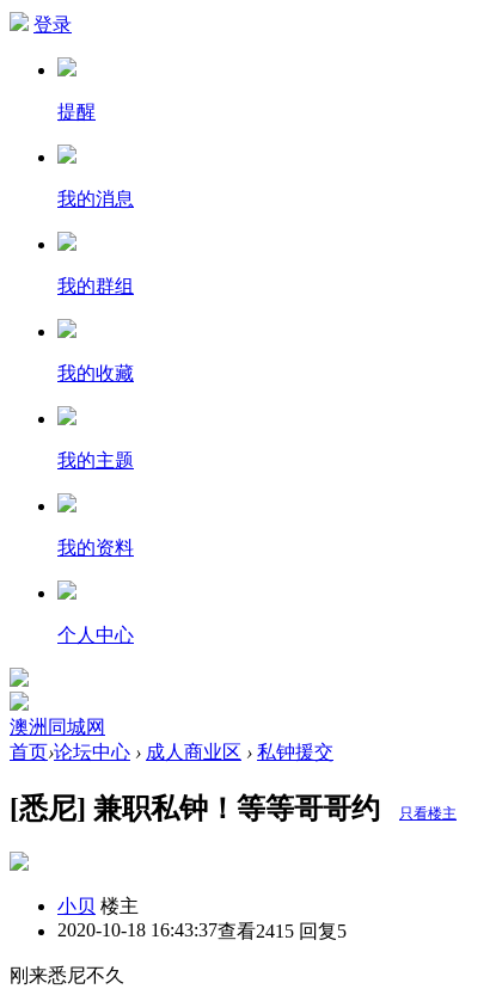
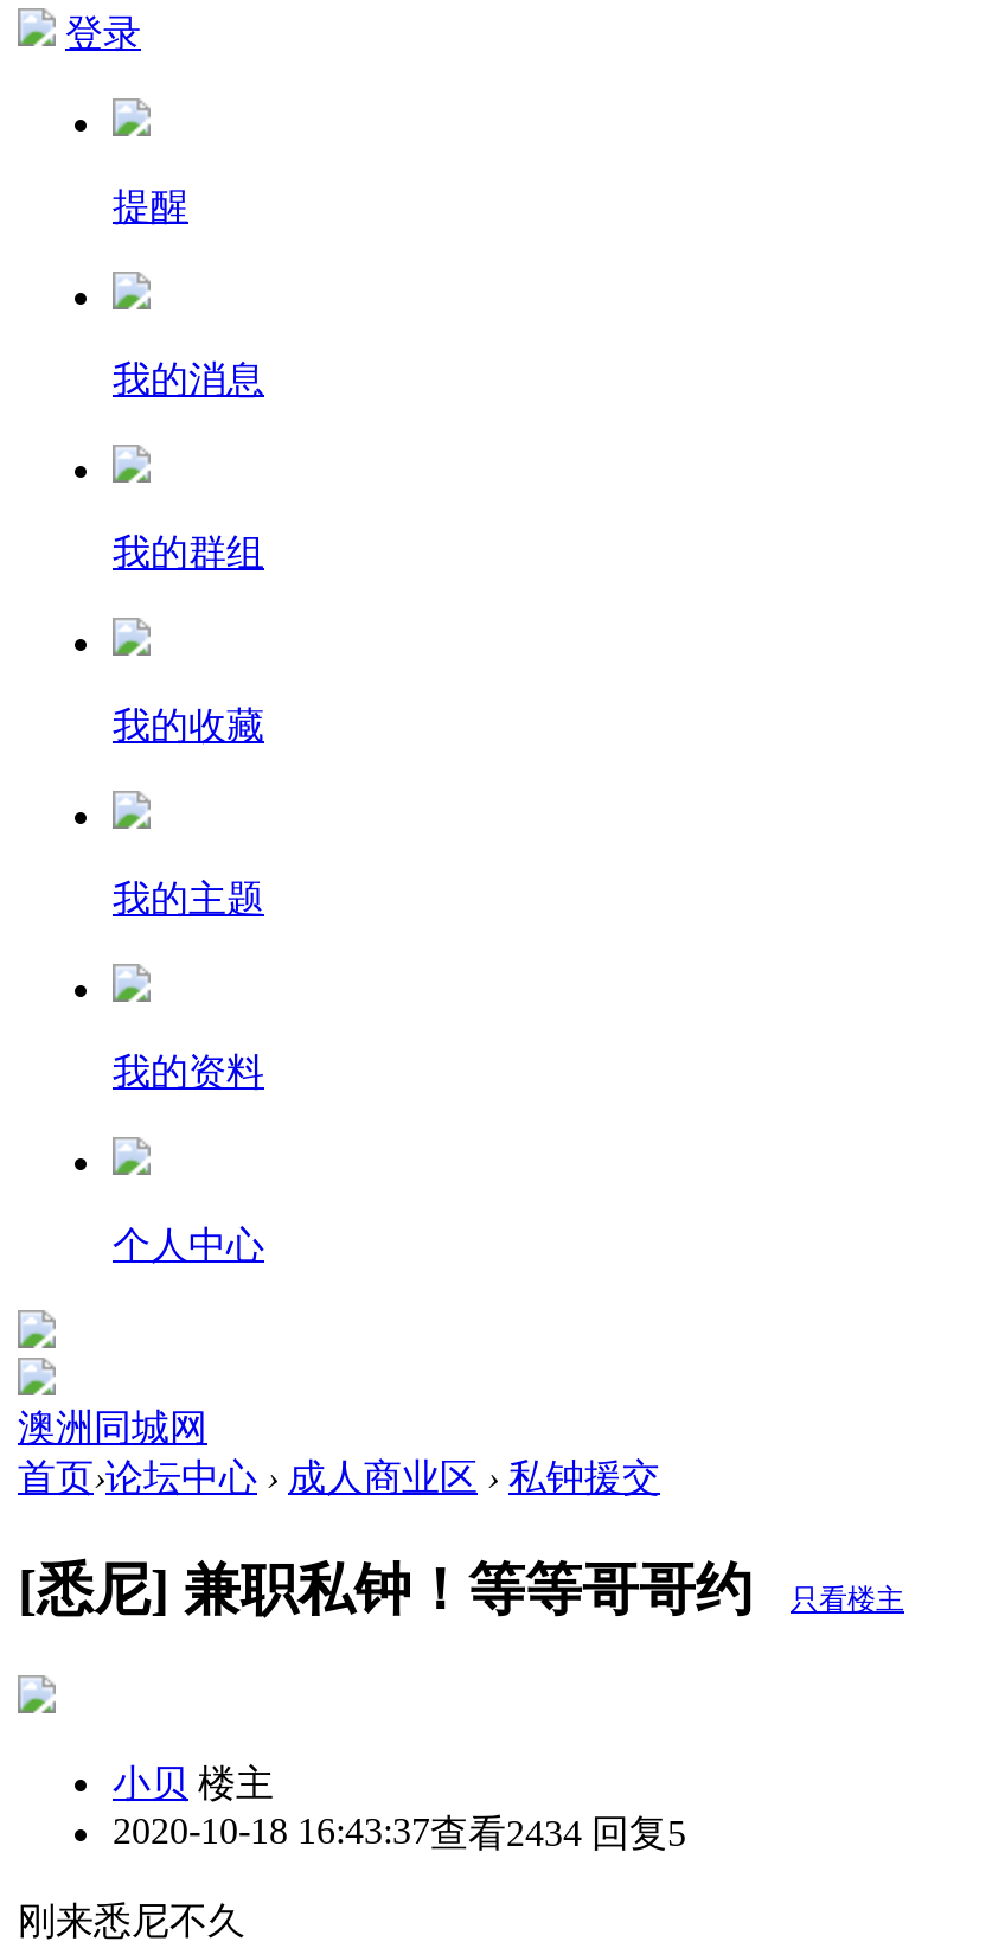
[57,919,347,941] 2020-10-18 16:43:37查看2415 回复5 -> [113,1810,686,1853] 2020-10-18 16:43:37查看2434 回复5

